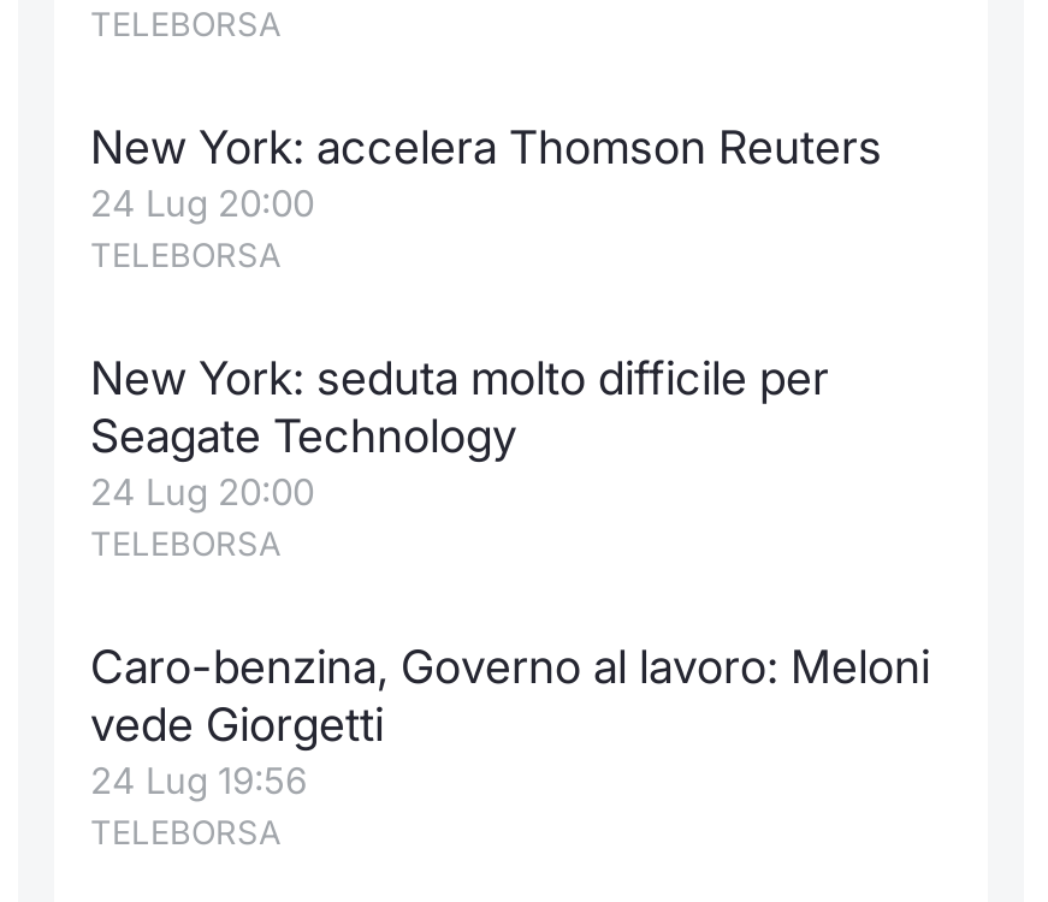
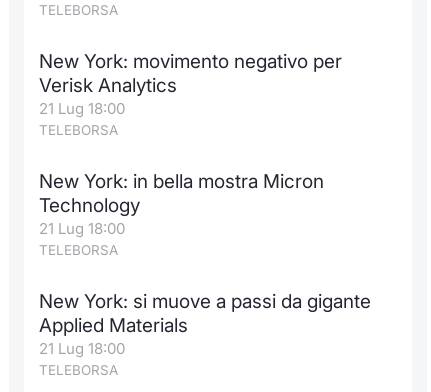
[90,120,882,226] New York: accelera Thomson Reuters | 24 Lug 20:00 -> [39,50,342,118] New York: movimento negativo per | Verisk Analytics | 21 Lug 18:00
[90,351,829,515] New York: seduta molto difficile per | Seagate Technology | 24 Lug 20:00 -> [39,170,324,238] New York: in bella mostra Micron | Technology | 21 Lug 18:00
[90,640,930,803] Caro-benzina, Governo al lavoro: Meloni | vede Giorgetti | 24 Lug 19:56 -> [39,290,371,358] New York: si muove a passi da gigante | Applied Materials | 21 Lug 18:00

